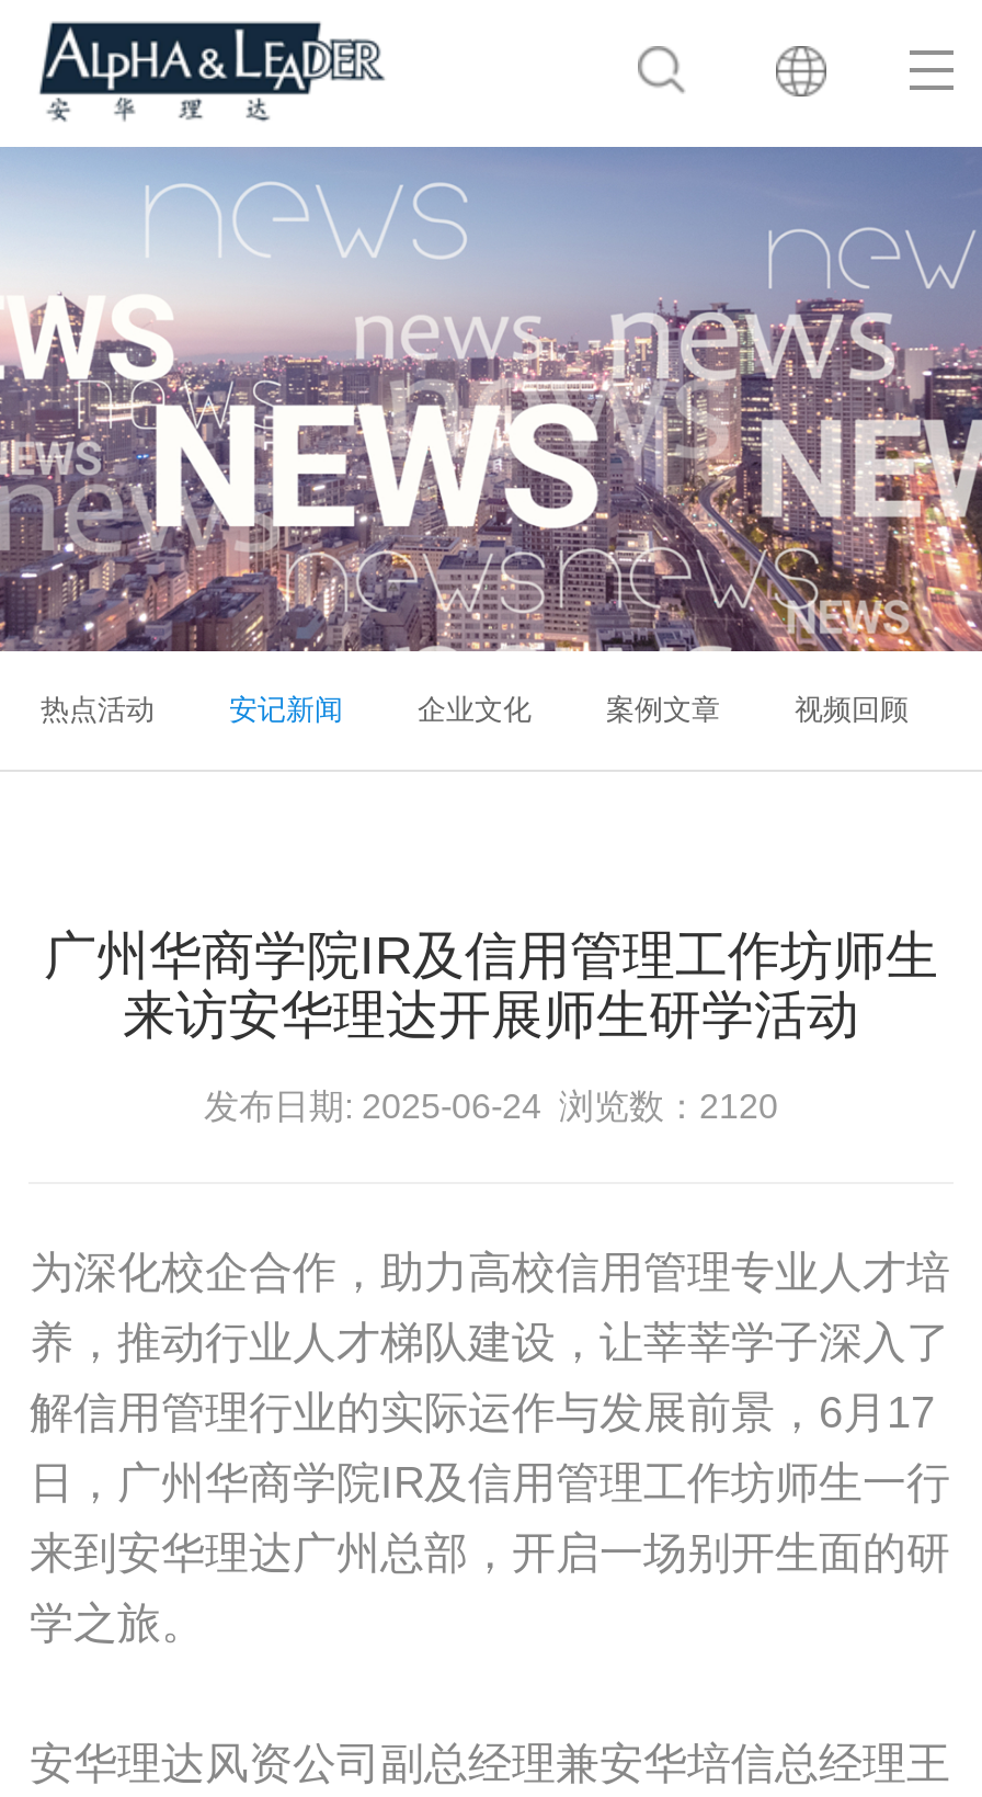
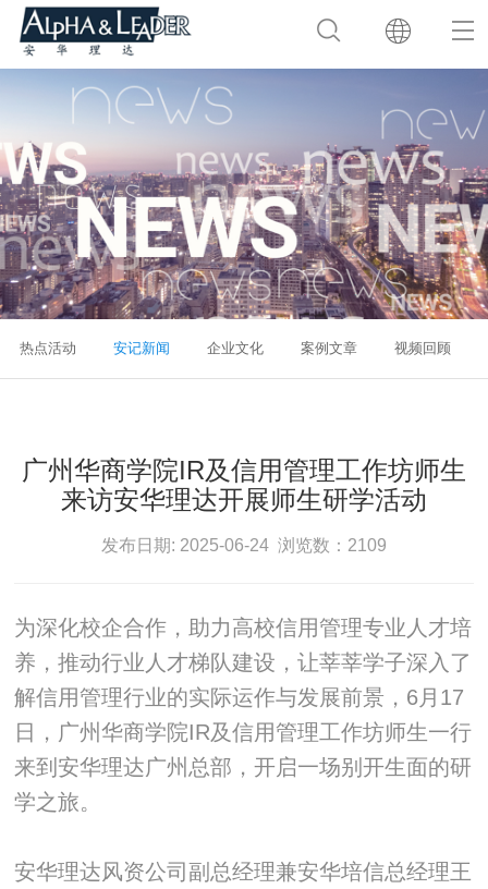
[204,1088,778,1125] 发布日期: 2025-06-24 浏览数：2120 -> [101,536,387,555] 发布日期: 2025-06-24 浏览数：2109

